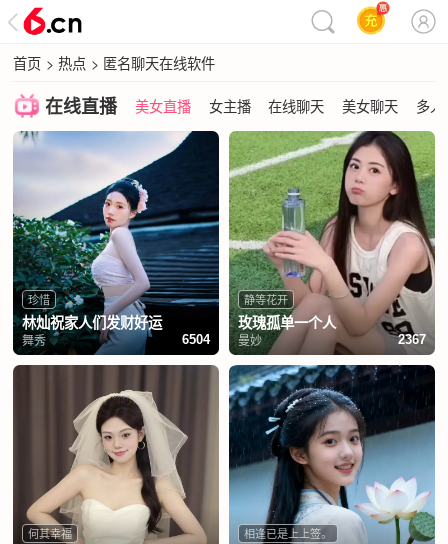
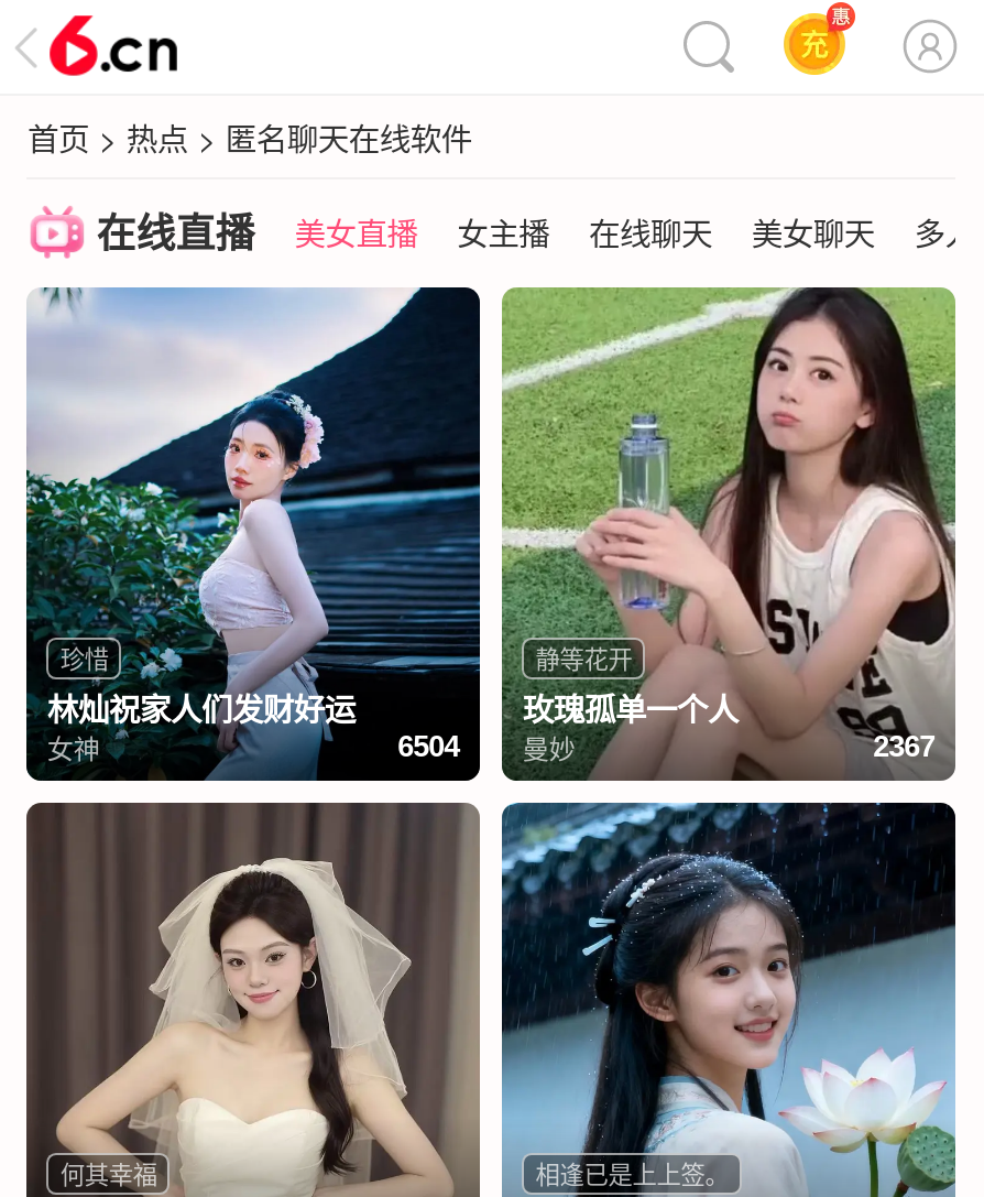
[22,331,46,348] 舞秀 -> [47,728,100,765] 女神

